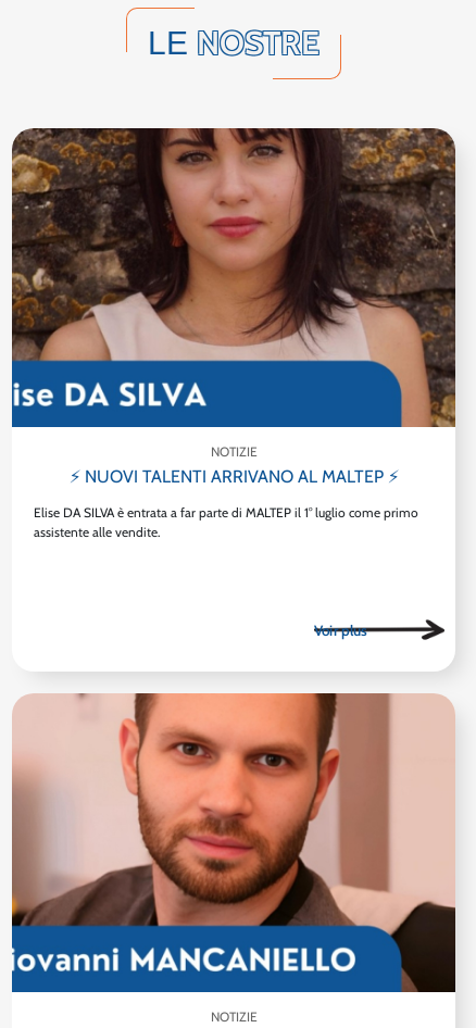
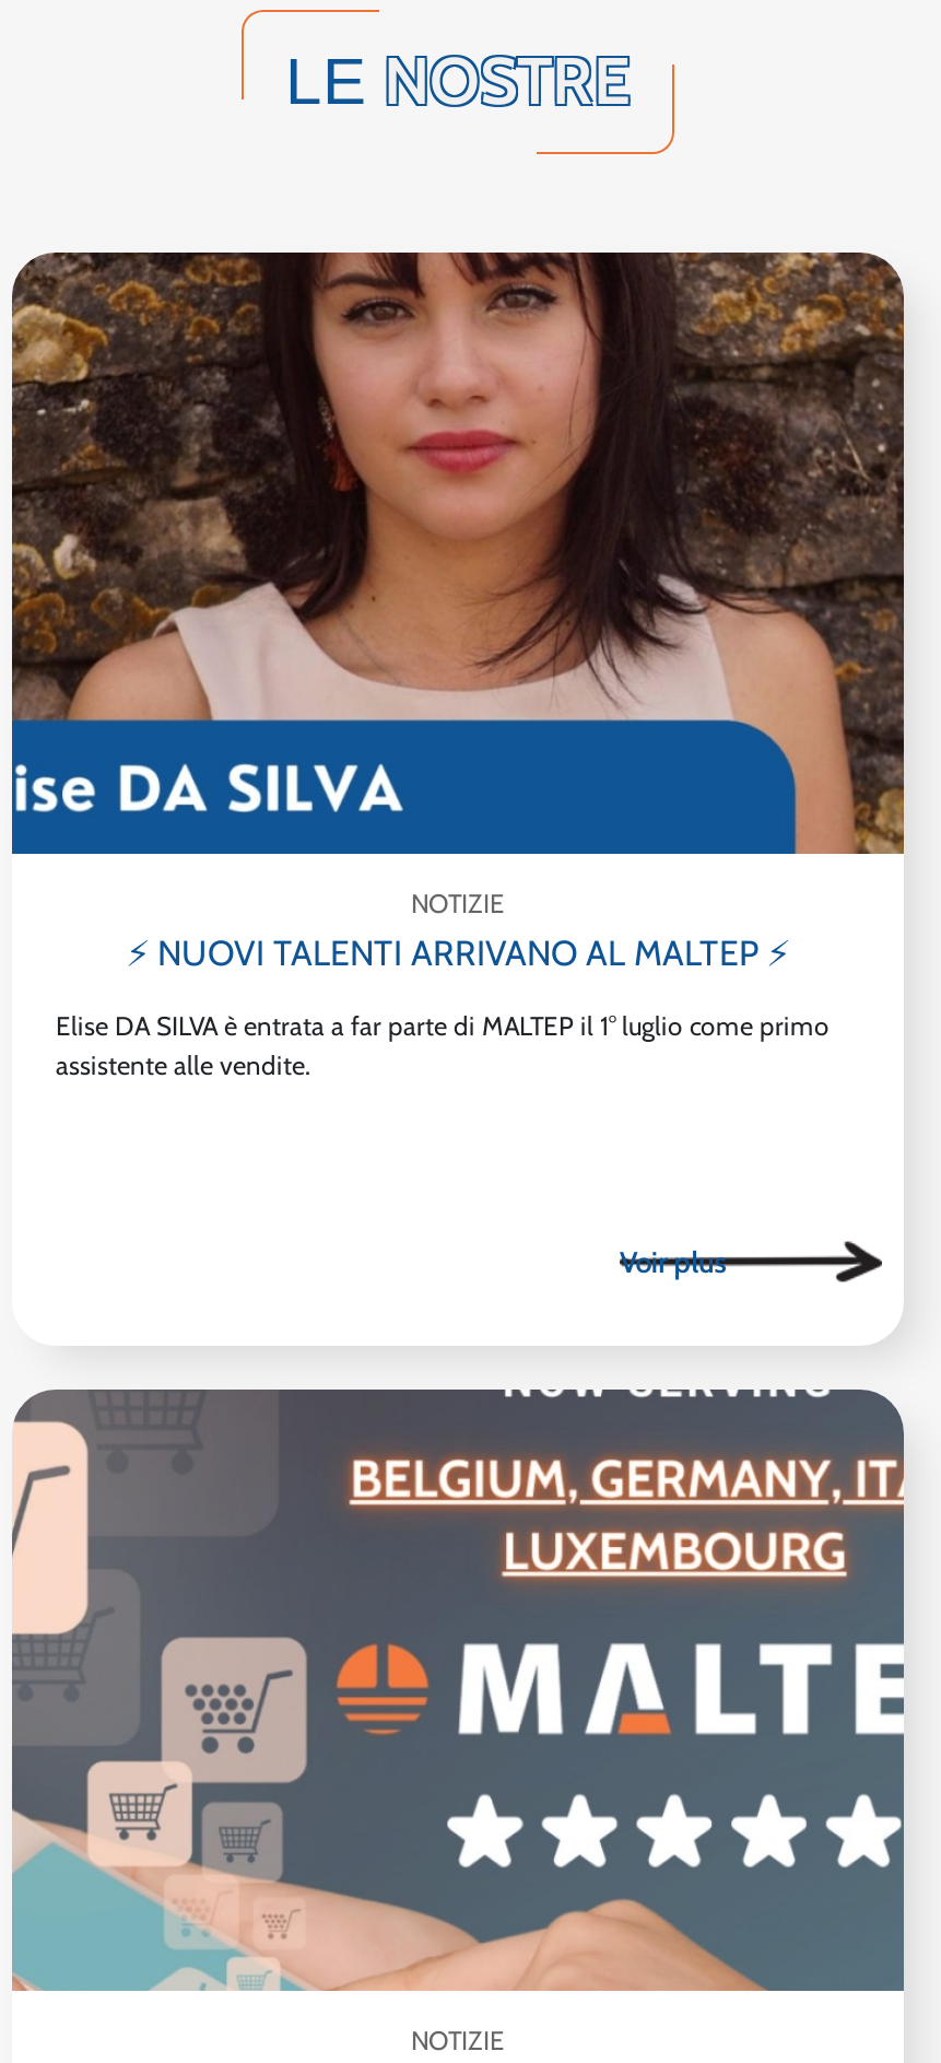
[11,692,456,993] [image] -> [10,1387,906,1993] [image]

